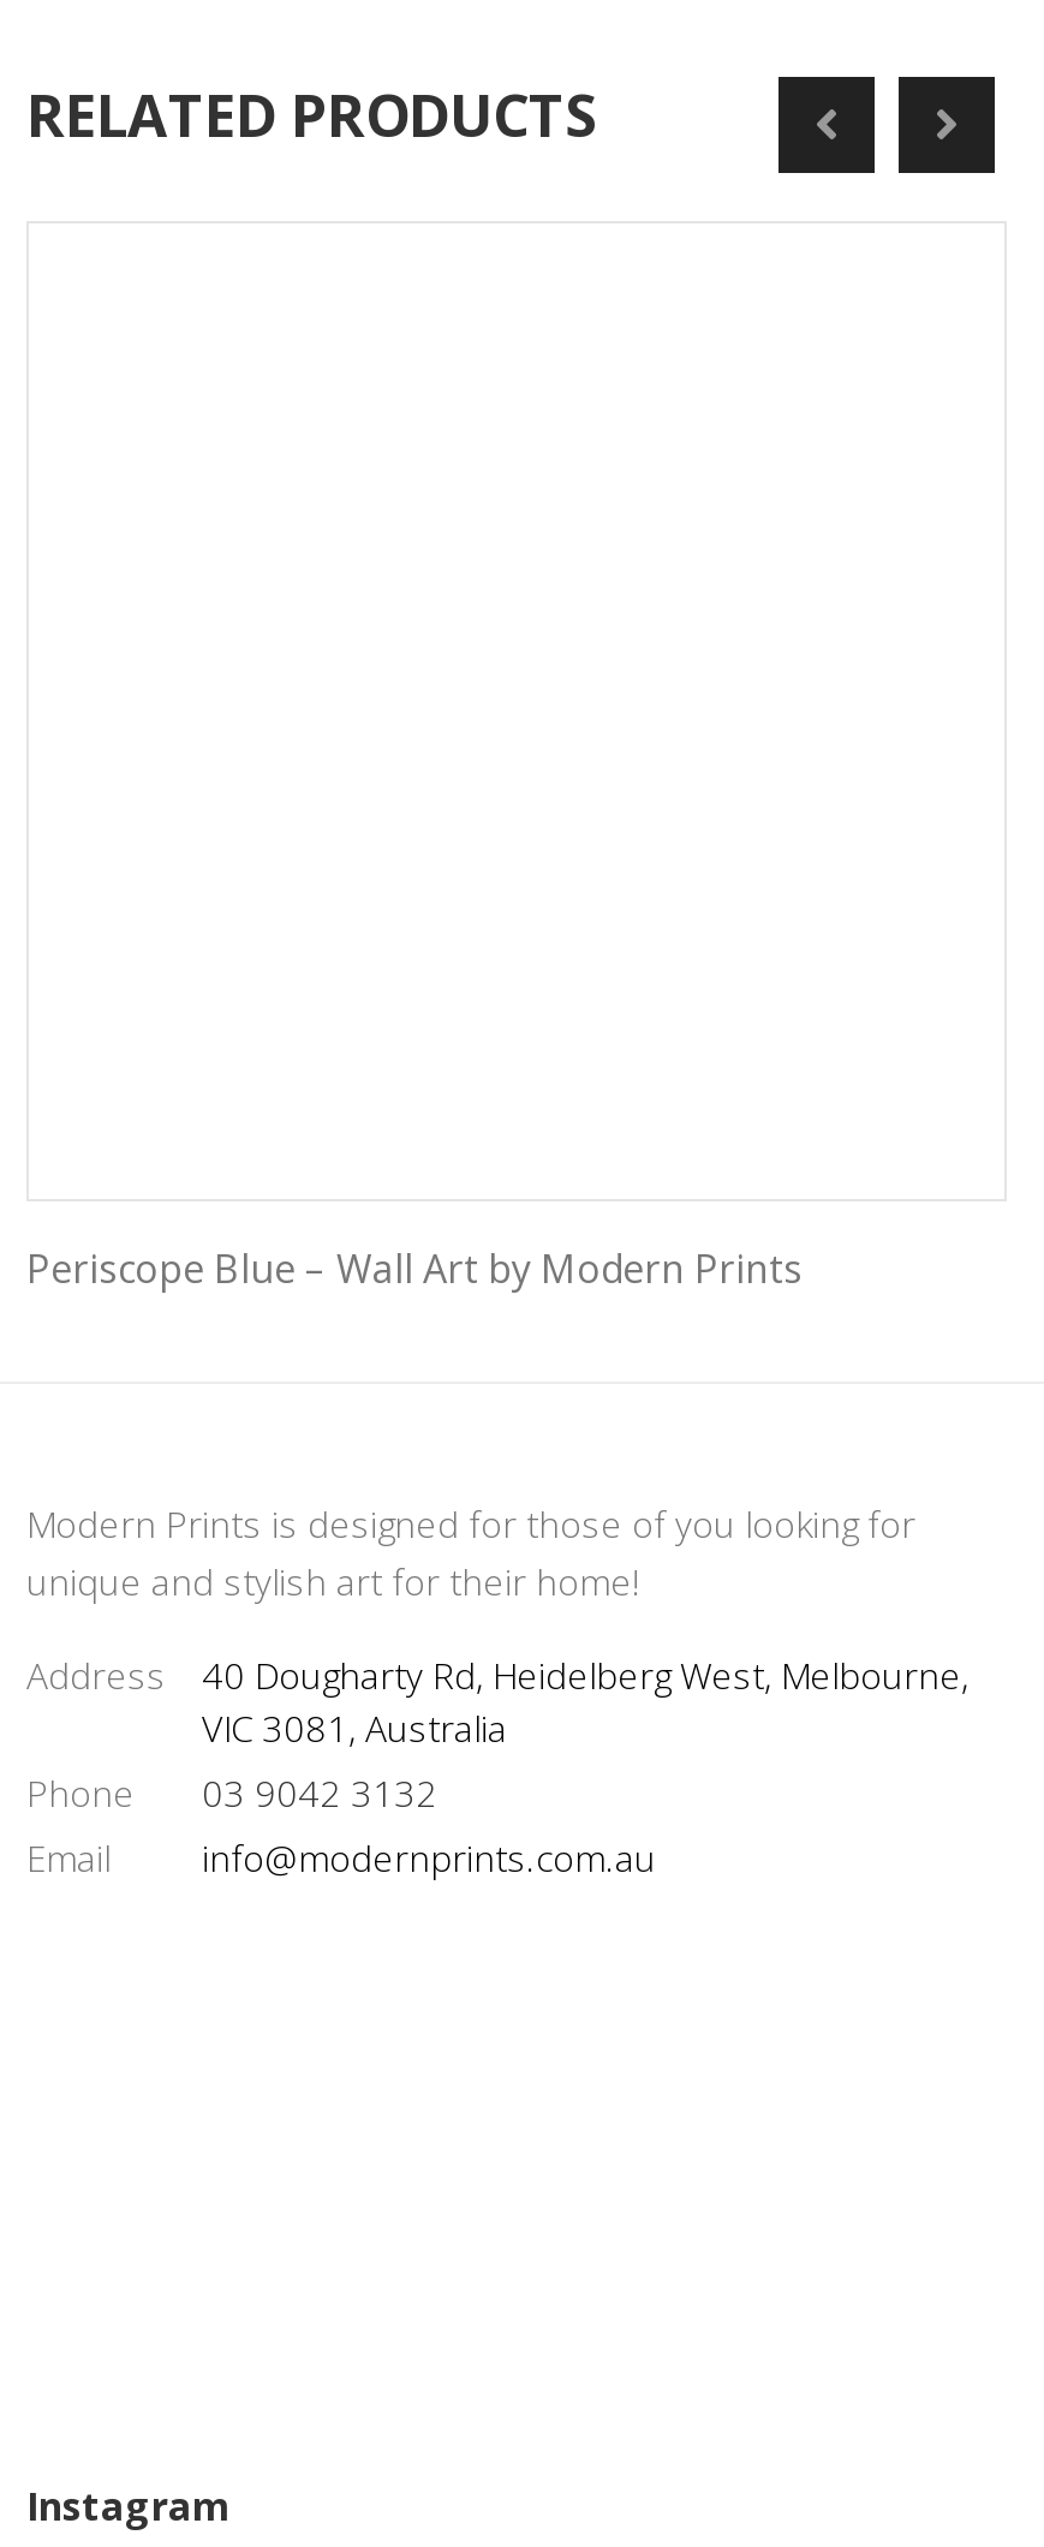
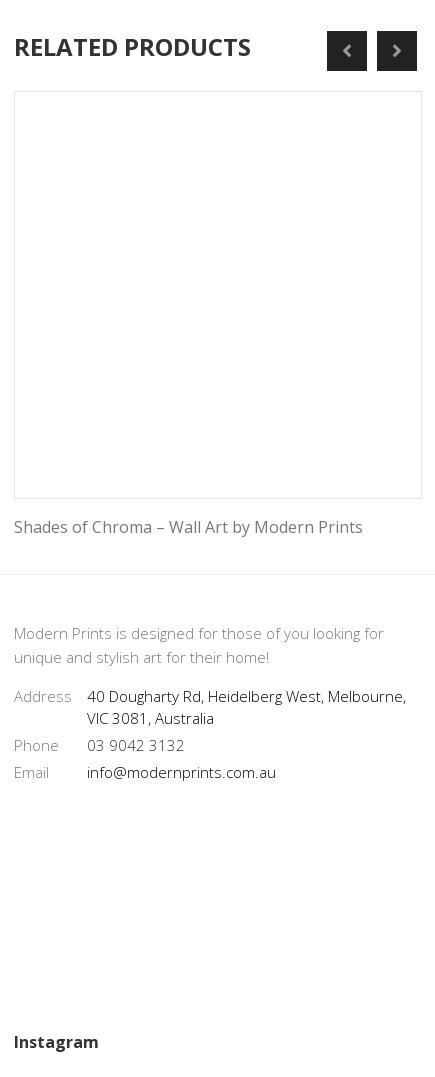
[26,1243,803,1296] Periscope Blue – Wall Art by Modern Prints -> [14,516,363,538] Shades of Chroma – Wall Art by Modern Prints

